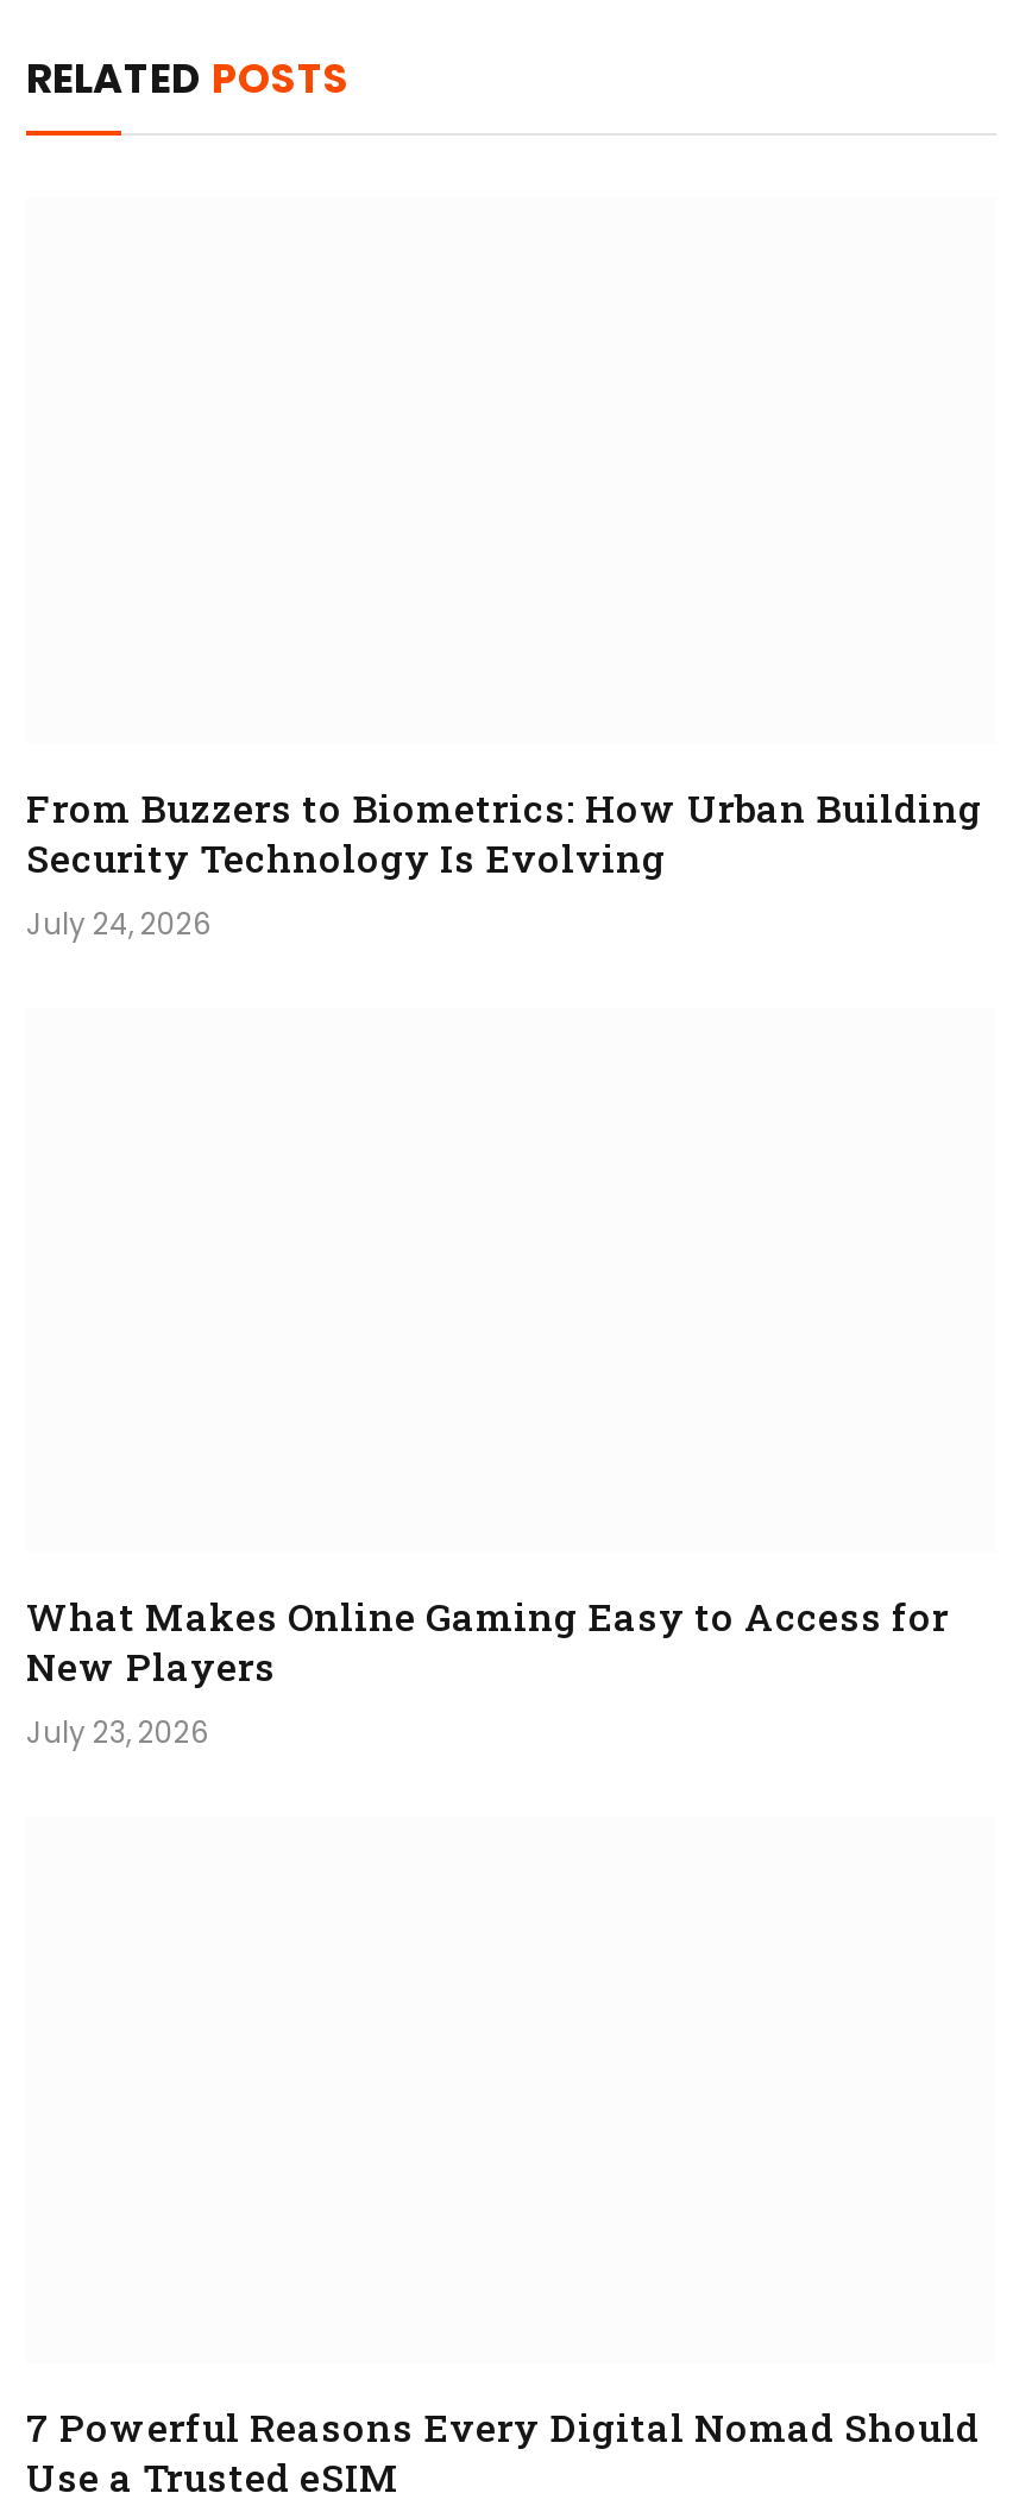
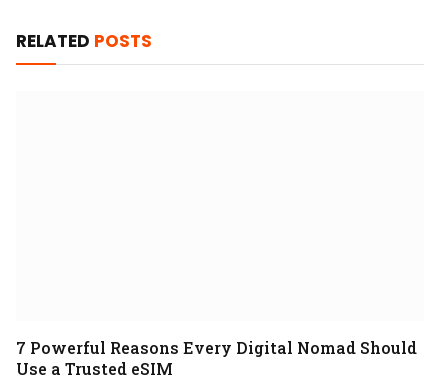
[26,782,982,943] From Buzzers to Biometrics: How Urban Building | Security Technology Is Evolving | July 24, 2026 -> none
[26,1591,949,1753] What Makes Online Gaming Easy to Access for | New Players | July 23, 2026 -> none

